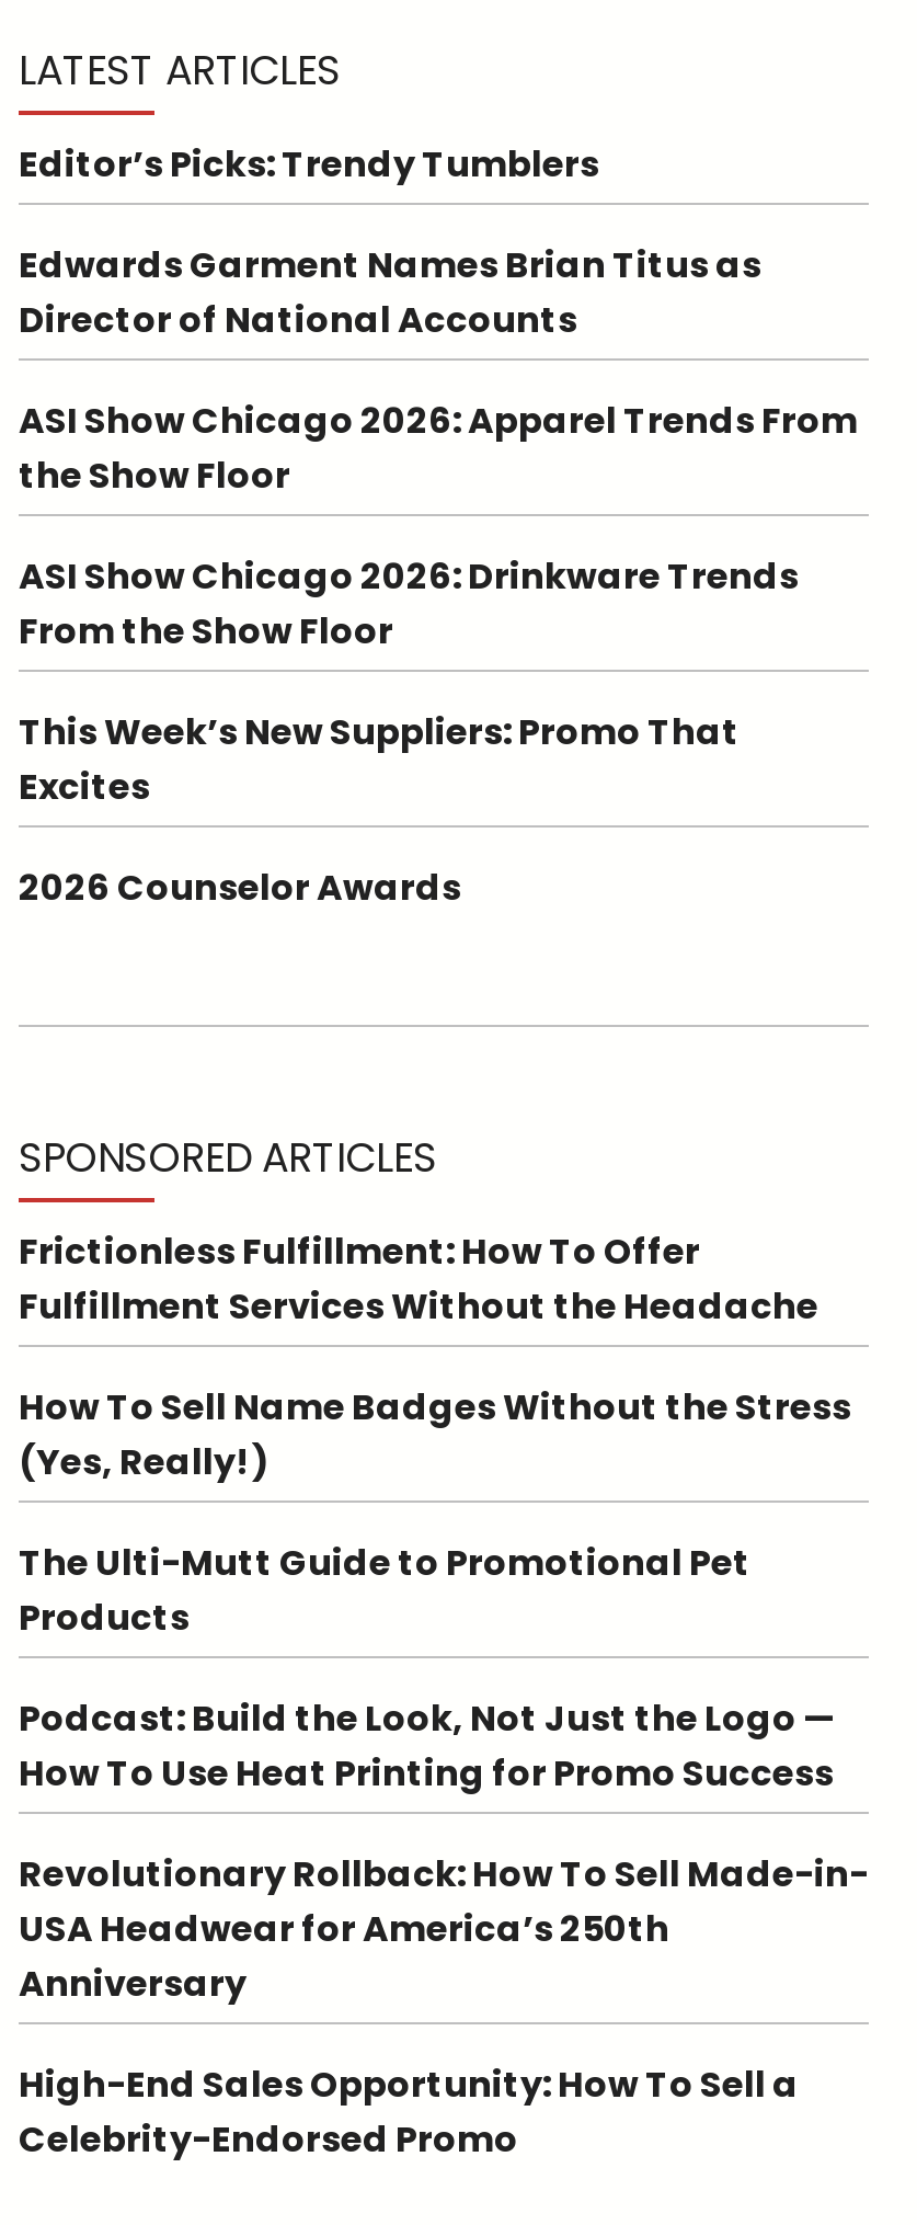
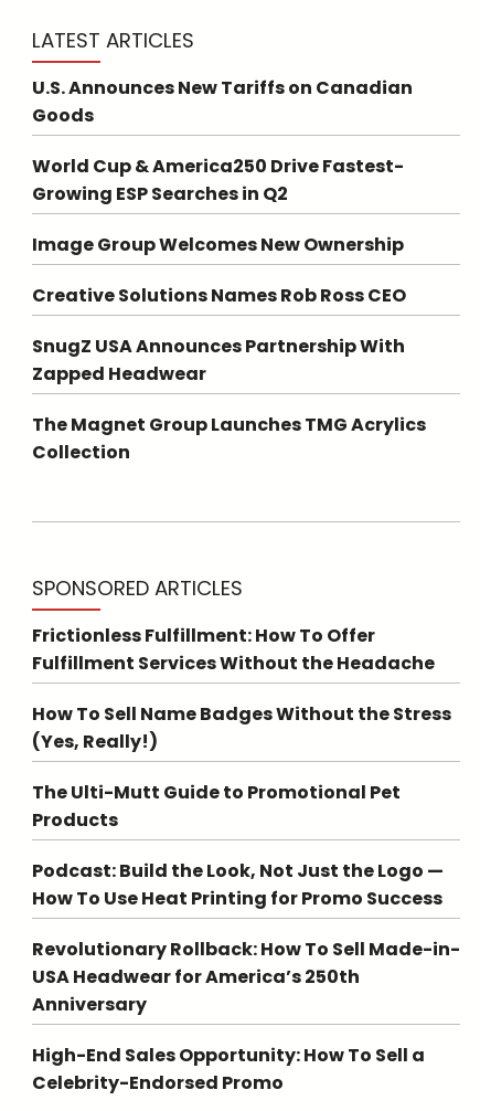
[19,140,599,190] Editor’s Picks: Trendy Tumblers -> [32,75,413,128] U.S. Announces New Tariffs on Canadian | Goods
[19,240,761,346] Edwards Garment Names Brian Titus as | Director of National Accounts -> [32,154,404,207] World Cup & America250 Drive Fastest- | Growing ESP Searches in Q2
[19,396,858,501] ASI Show Chicago 2026: Apparel Trends From | the Show Floor -> [32,232,404,258] Image Group Welcomes New Ownership
[19,552,799,657] ASI Show Chicago 2026: Drinkware Trends | From the Show Floor -> [32,283,406,308] Creative Solutions Names Rob Ross CEO
[19,707,740,813] This Week’s New Suppliers: Promo That | Excites -> [32,334,405,387] SnugZ USA Announces Partnership With | Zapped Headwear
[19,863,461,913] 2026 Counselor Awards -> [32,412,426,465] The Magnet Group Launches TMG Acrylics | Collection

